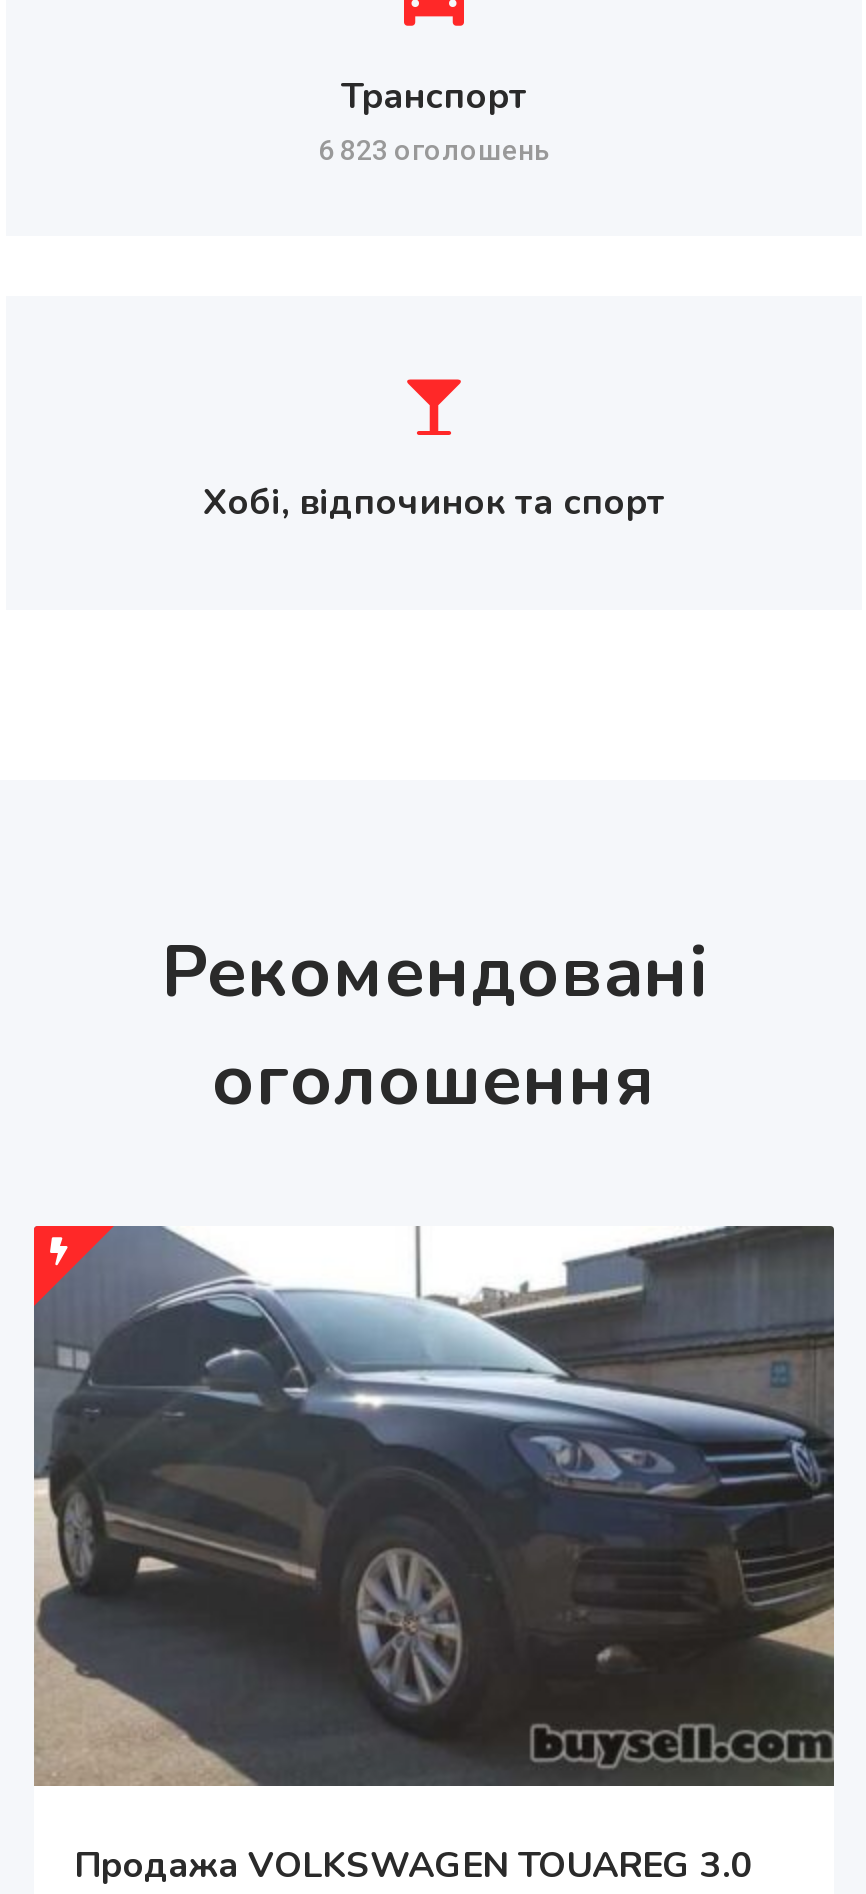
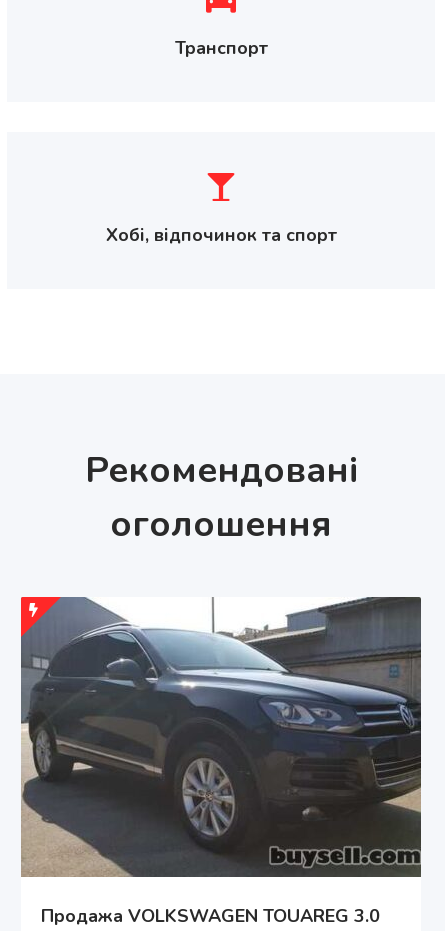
[318,134,550,166] 6 823 оголошень -> none

